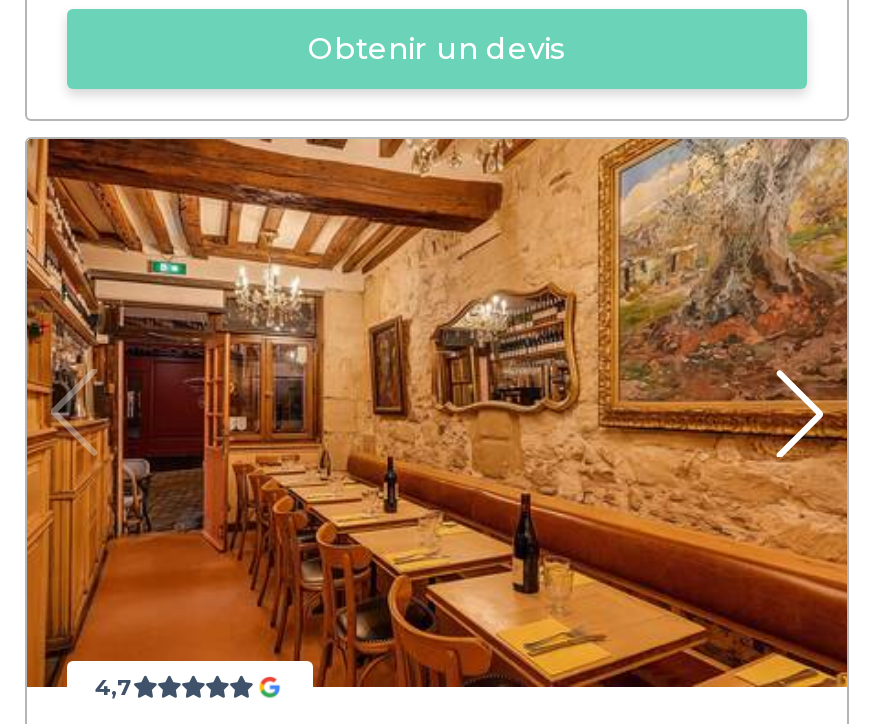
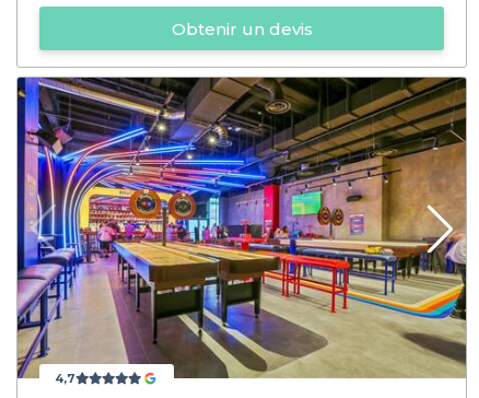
[25,136,849,690] [image] -> [16,77,467,379] [image]

